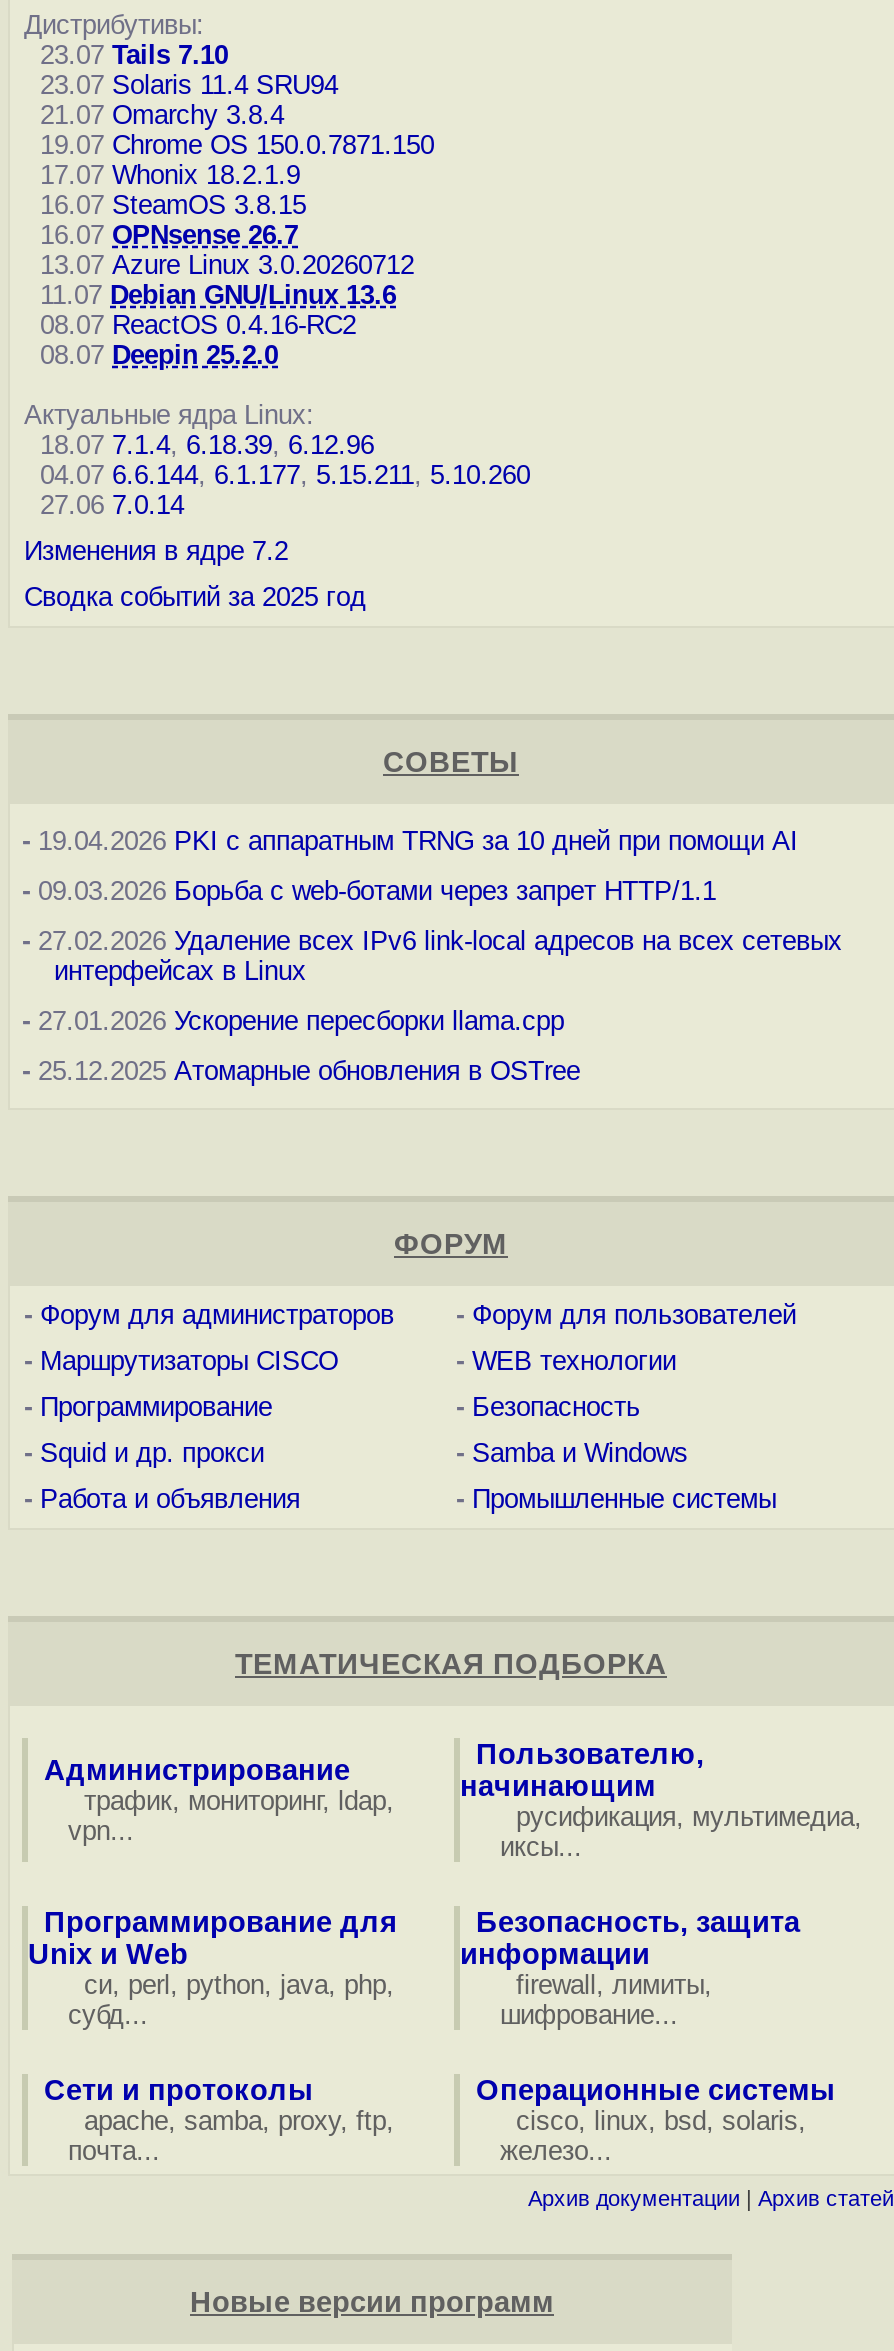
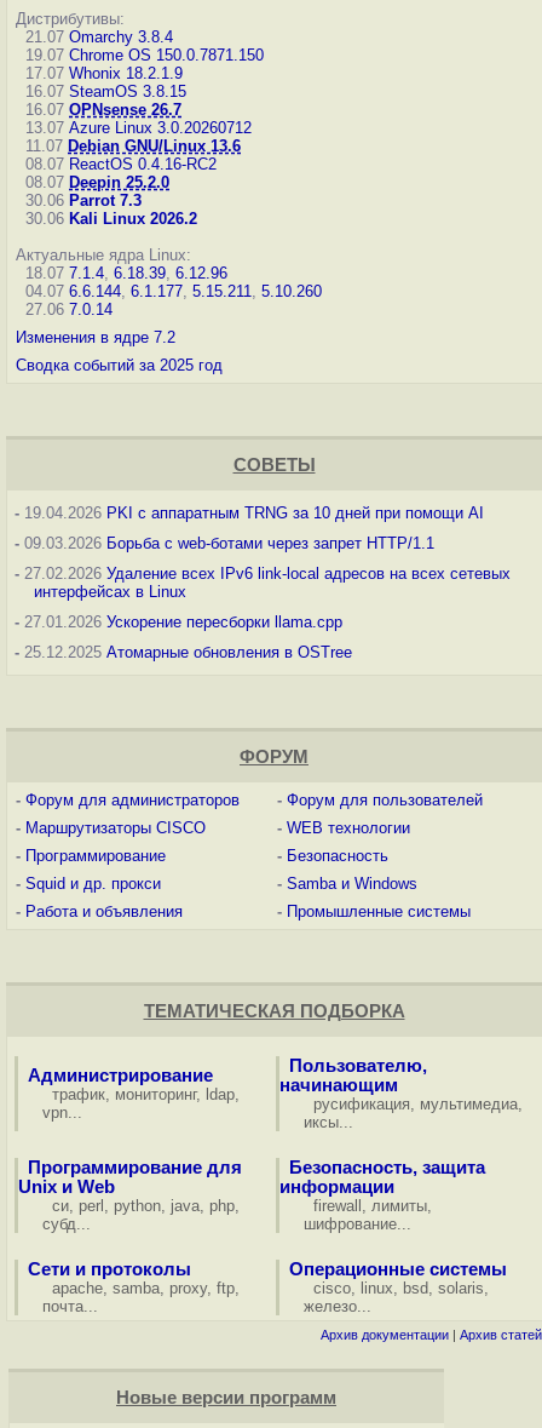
[24,40,338,100] 23.07 Tails 7.10 | 23.07 Solaris 11.4 SRU94 -> none
moved [24,100,434,370] -> [16,28,264,191]: 21.07 Omarchy 3.8.4 | 19.07 Chrome OS 150.0.7871.150 | 17.07 Whonix 18.2.1.9 | ... | 08.07 ReactOS 0.4.16-RC2 | 08.07 Deepin 25.2.0
none -> [16,191,197,228] 30.06 Parrot 7.3 | 30.06 Kali Linux 2026.2

